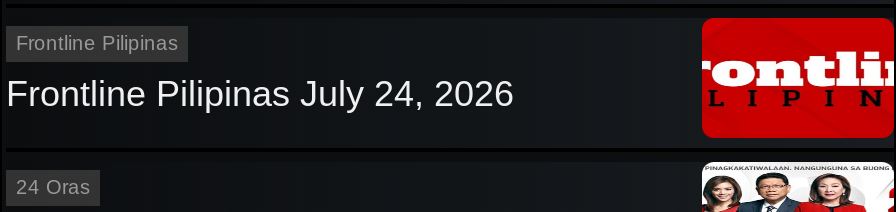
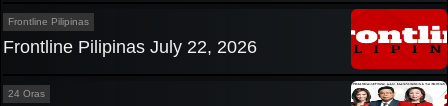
[6,75,514,115] Frontline Pilipinas July 24, 2026 -> [3,37,257,57] Frontline Pilipinas July 22, 2026

